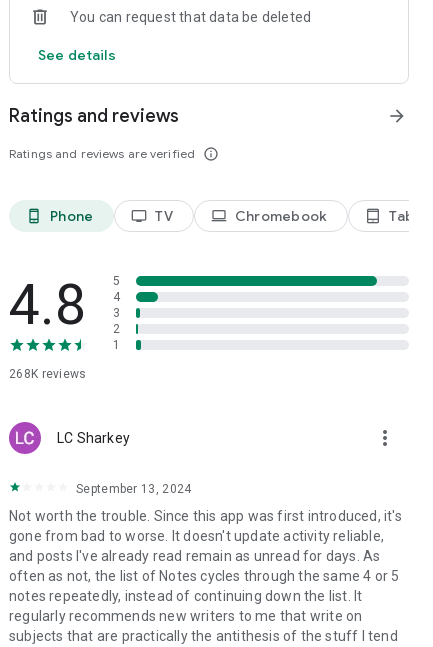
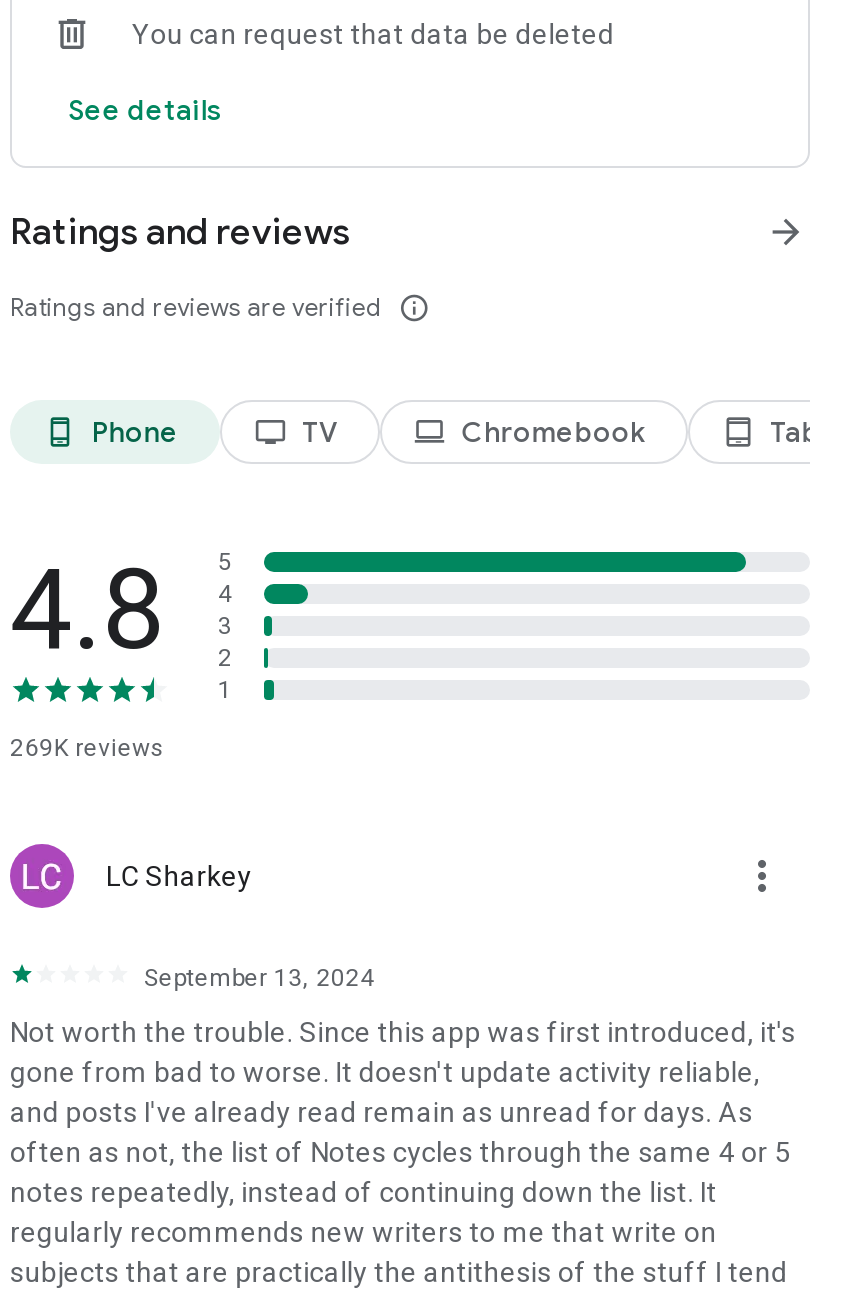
[9,367,87,381] 268K reviews -> [10,734,165,762] 269K reviews

